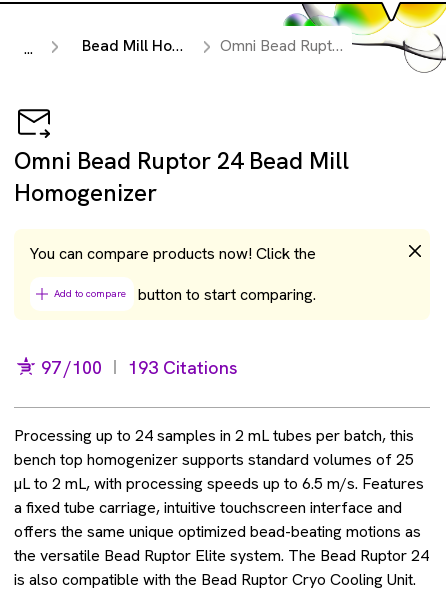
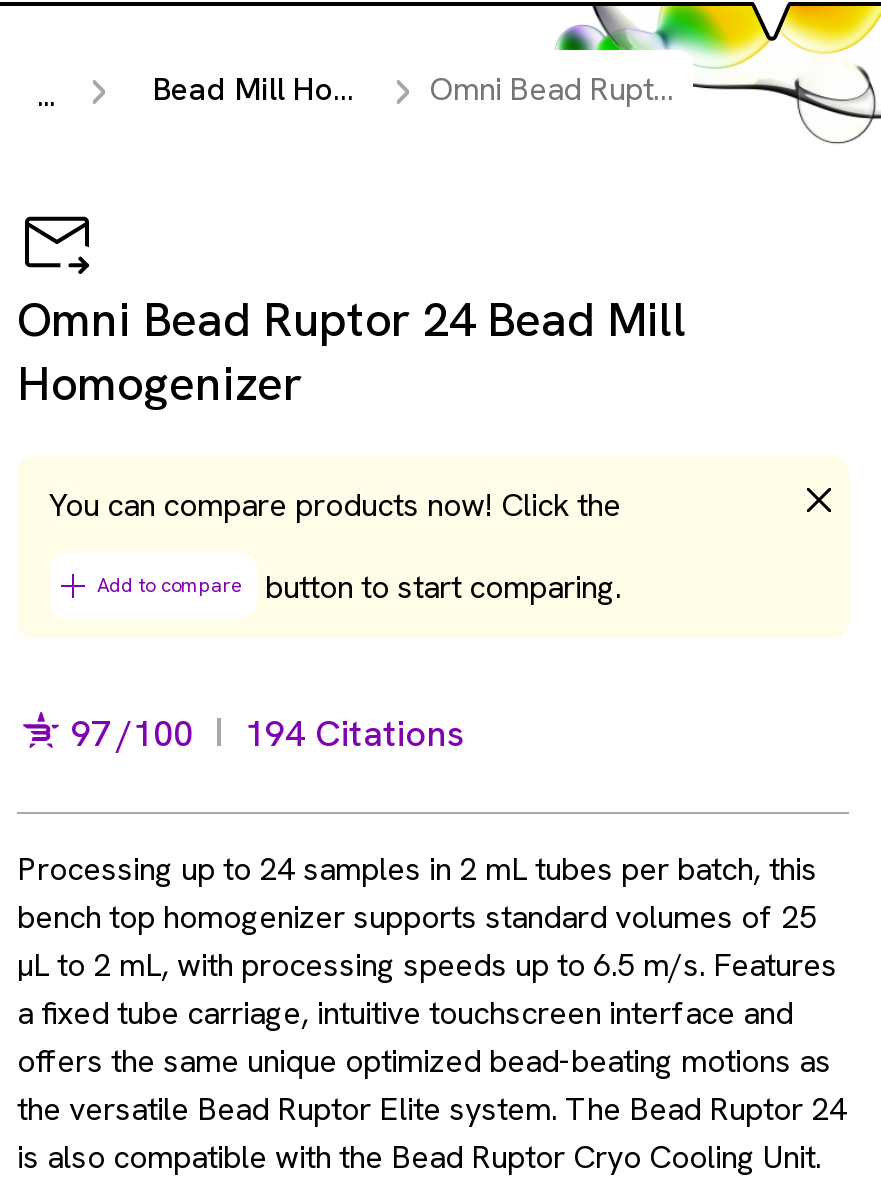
[41,356,238,379] 97 /100 193 Citations -> [71,710,465,756] 97 /100 194 Citations

